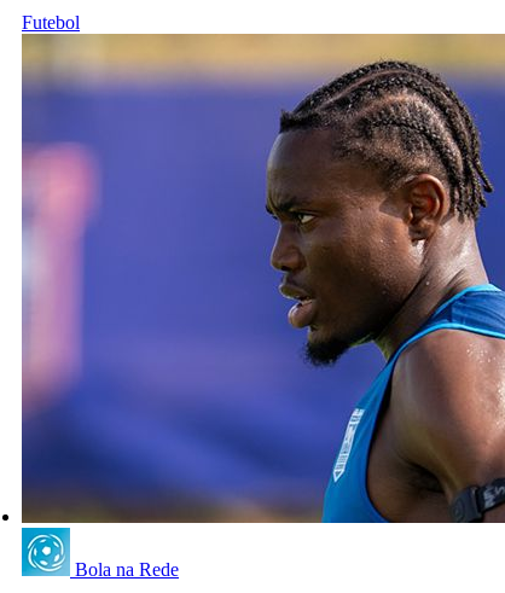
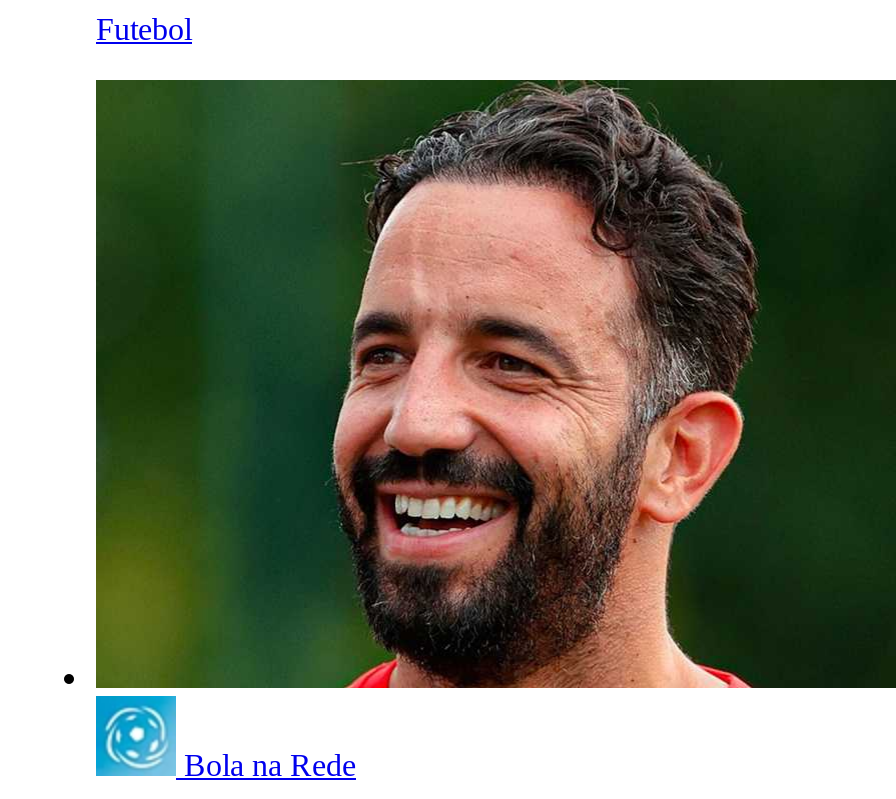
[21,33,501,529] [image] -> [94,47,890,699] [image]

